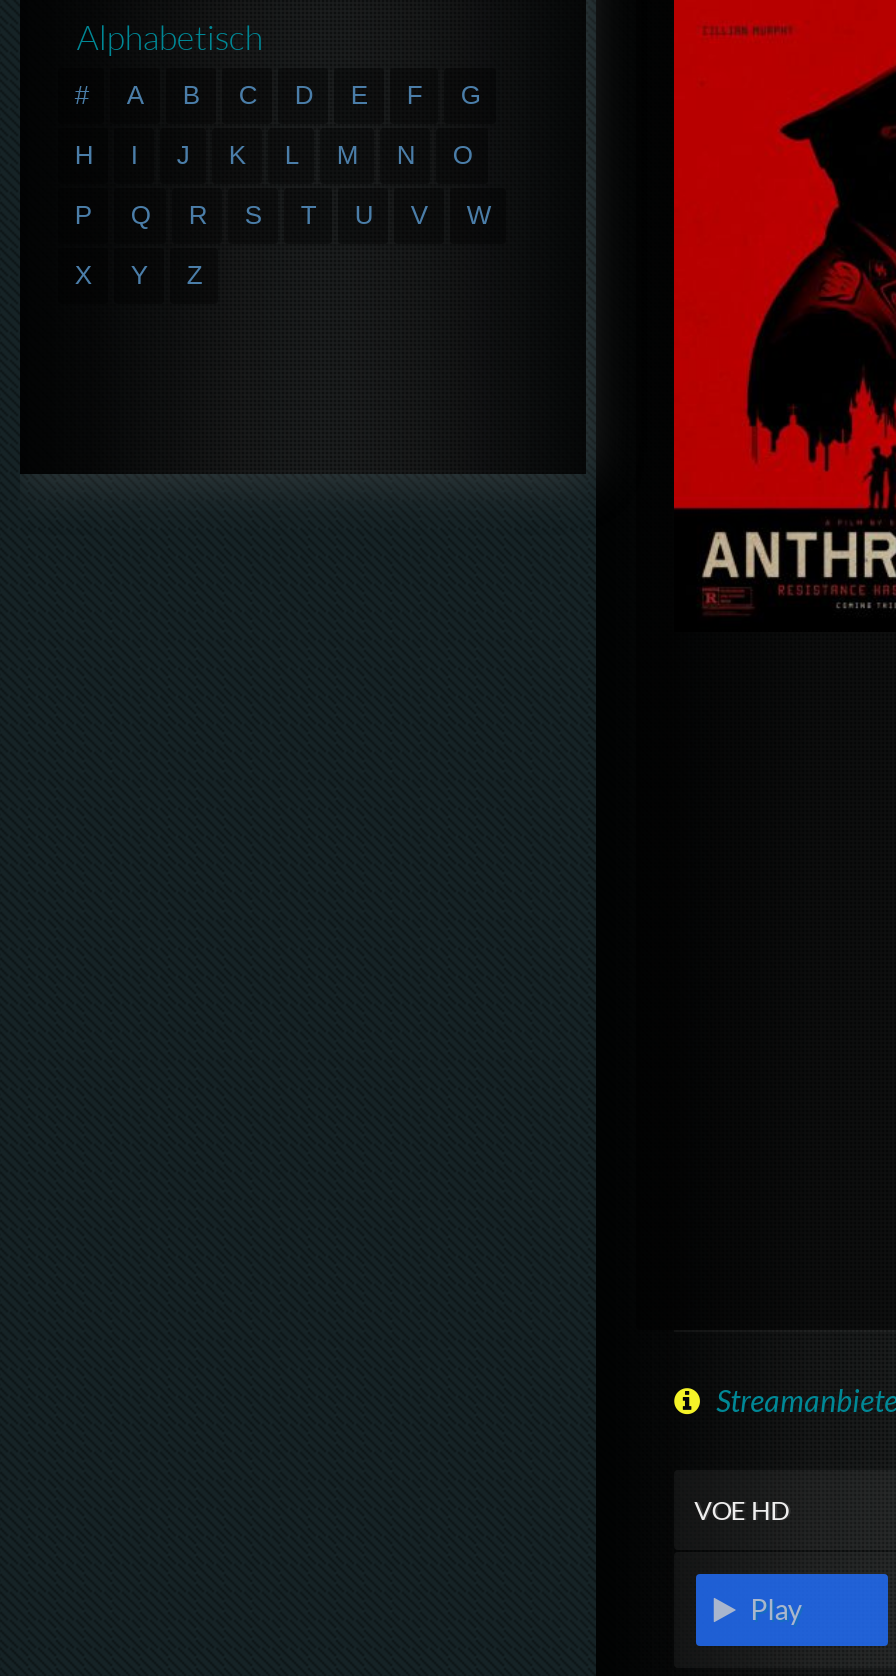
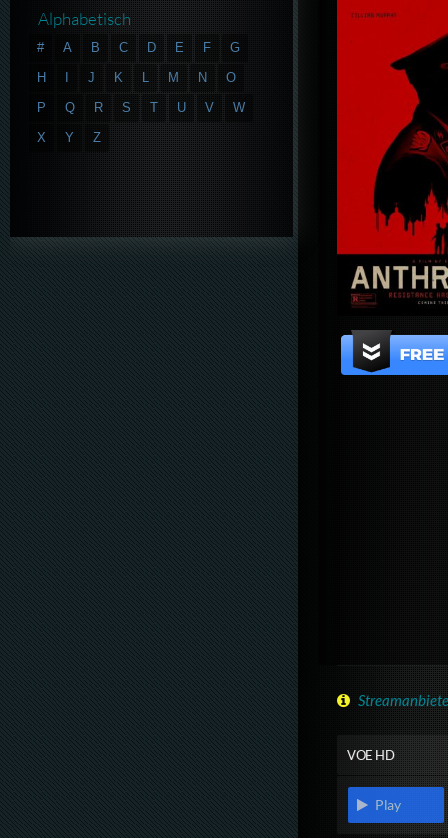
none -> [340,330,445,376] [image]

